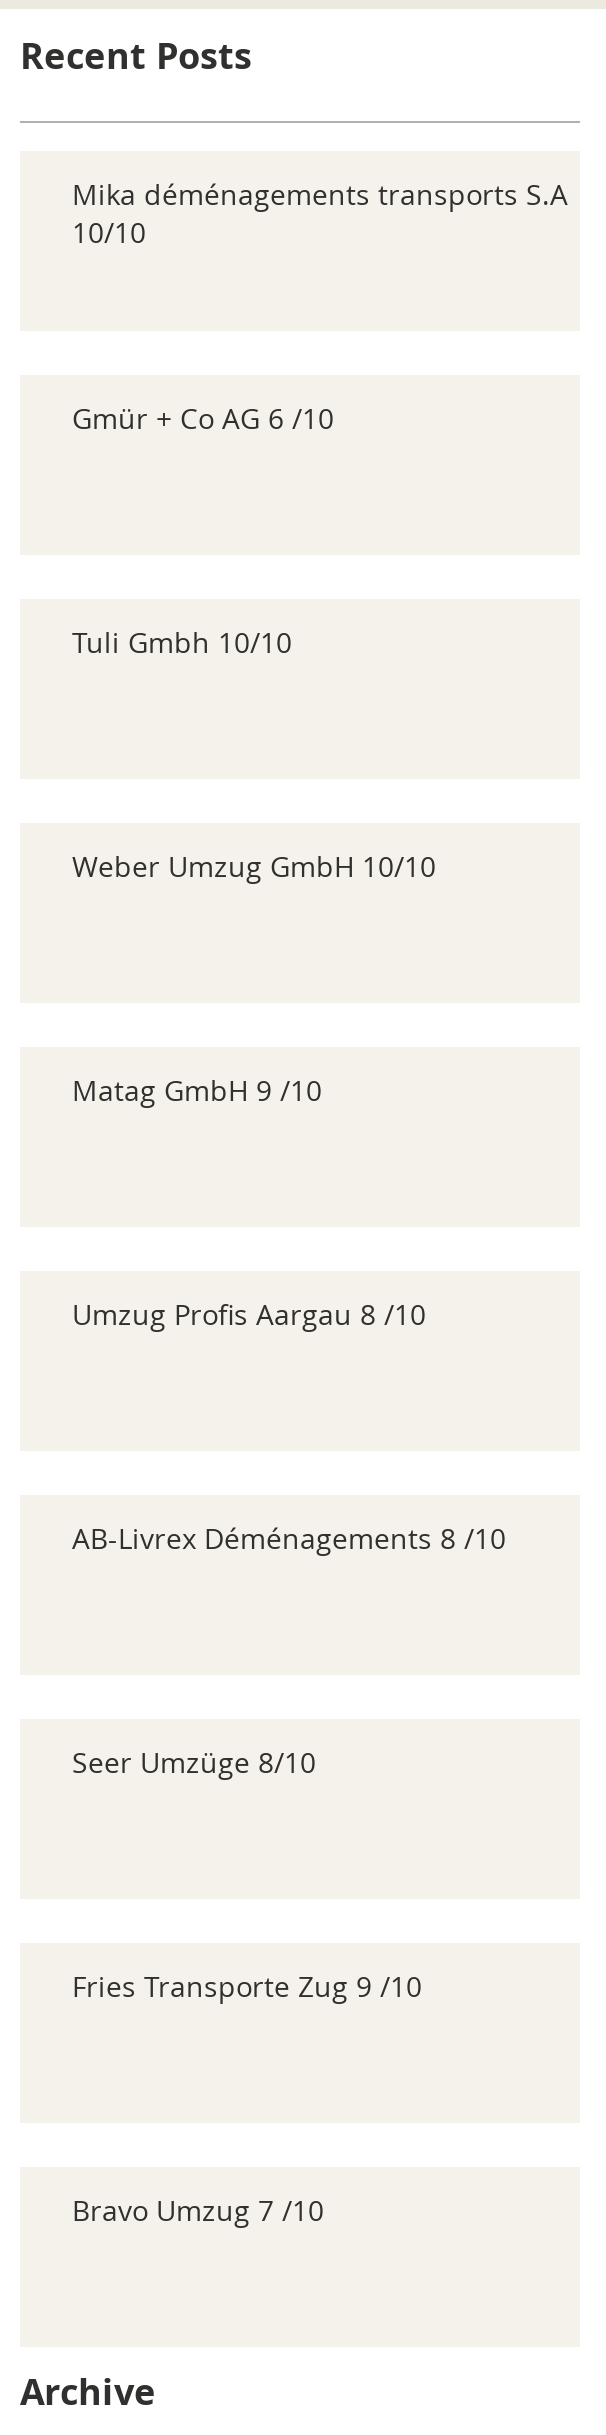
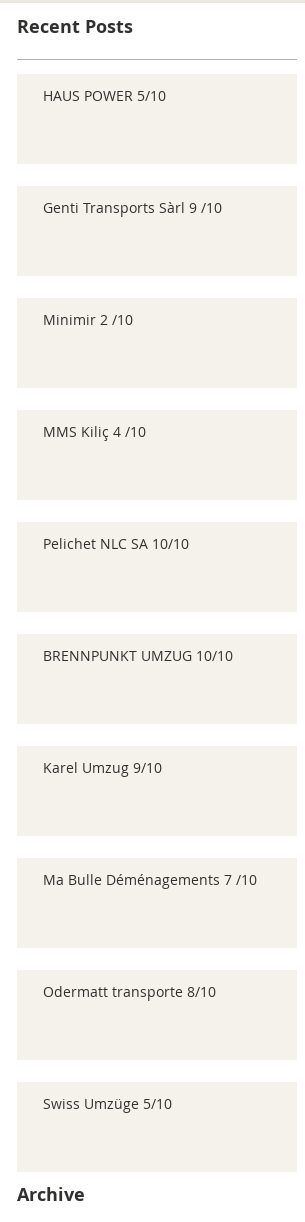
[72,175,568,251] Mika déménagements transports S.A | 10/10 -> [43,86,166,105] HAUS POWER 5/10
[72,399,334,437] Gmür + Co AG 6 /10 -> [43,198,222,217] Genti Transports Sàrl 9 /10
[72,623,292,661] Tuli Gmbh 10/10 -> [43,310,133,329] Minimir 2 /10
[72,847,436,885] Weber Umzug GmbH 10/10 -> [43,422,146,441] MMS Kiliç 4 /10
[72,1071,322,1109] Matag GmbH 9 /10 -> [43,534,189,553] Pelichet NLC SA 10/10
[72,1295,426,1333] Umzug Profis Aargau 8 /10 -> [43,646,233,665] BRENNPUNKT UMZUG 10/10
[72,1519,506,1557] AB-Livrex Déménagements 8 /10 -> [43,758,162,777] Karel Umzug 9/10
[72,1743,316,1781] Seer Umzüge 8/10 -> [43,870,257,889] Ma Bulle Déménagements 7 /10
[72,1967,422,2005] Fries Transporte Zug 9 /10 -> [43,982,216,1001] Odermatt transporte 8/10
[72,2191,324,2229] Bravo Umzug 7 /10 -> [43,1094,172,1113] Swiss Umzüge 5/10

